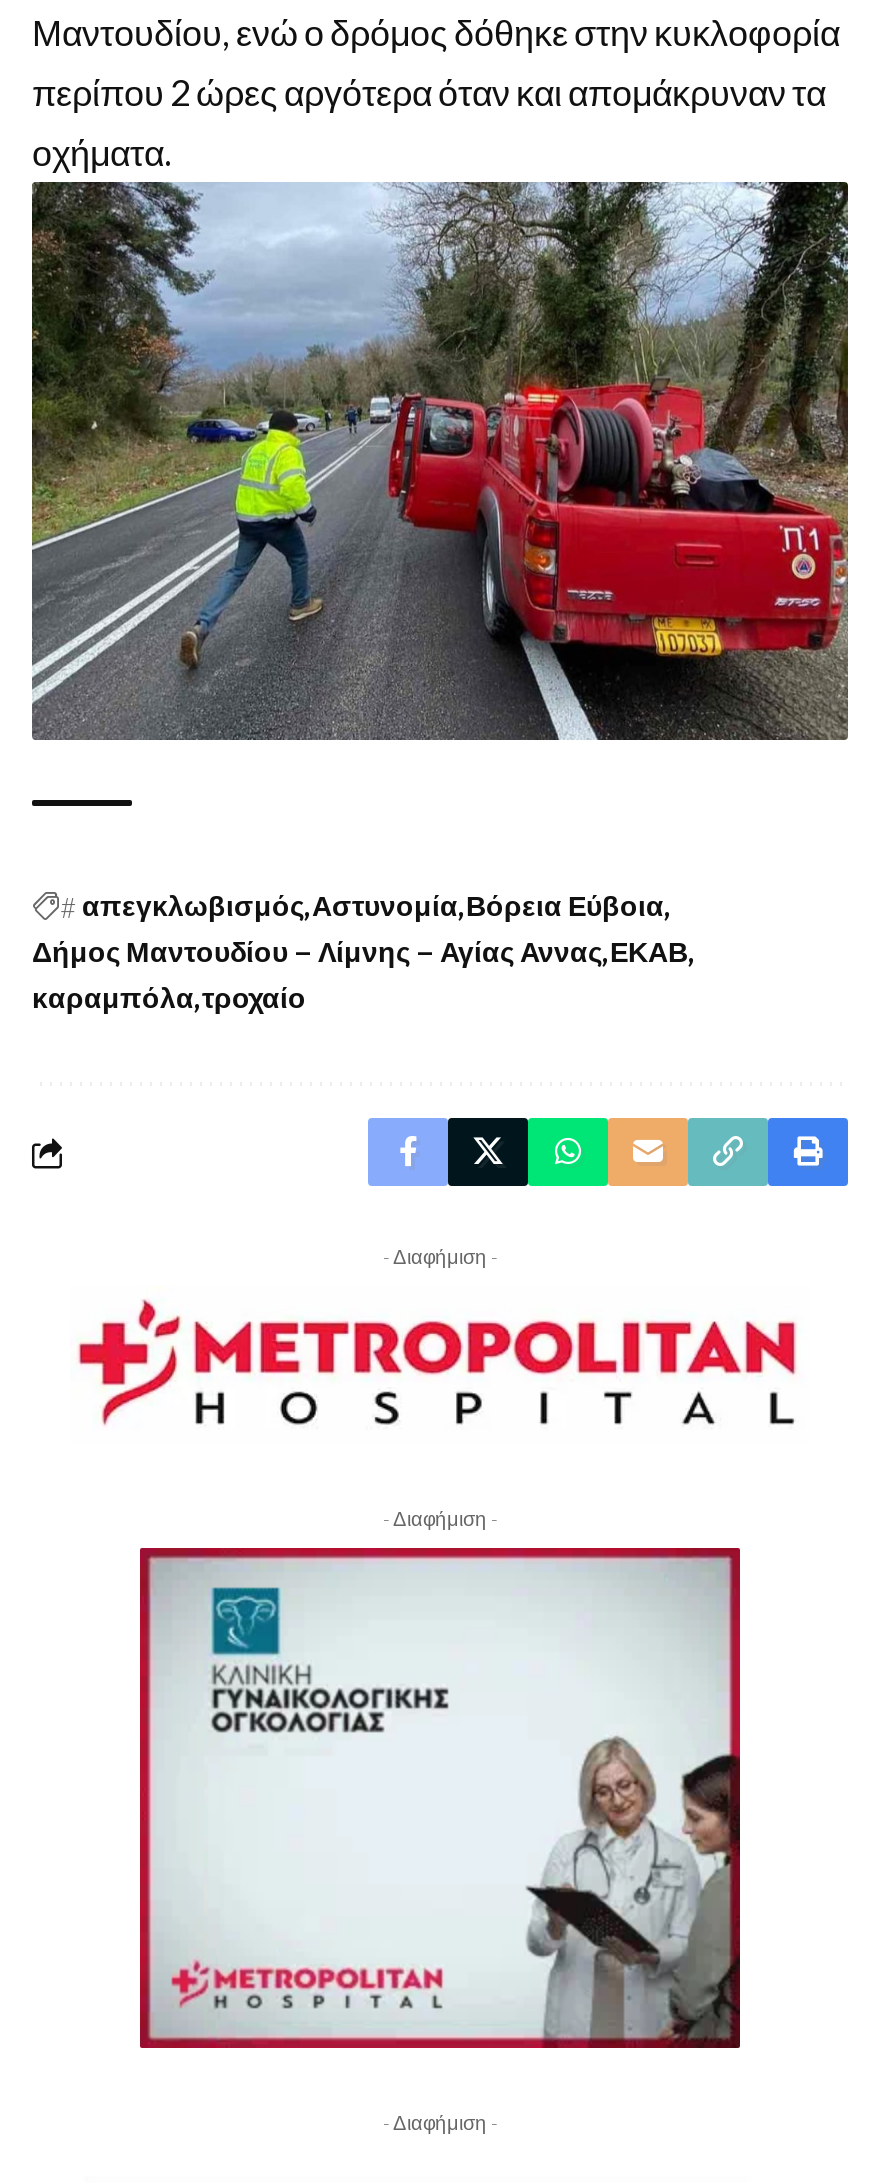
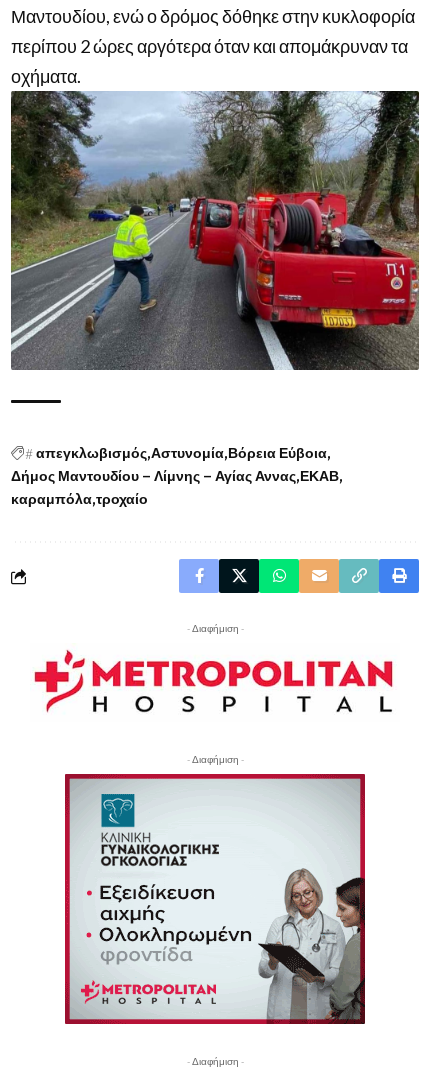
none -> [86,883,252,964] [image]

